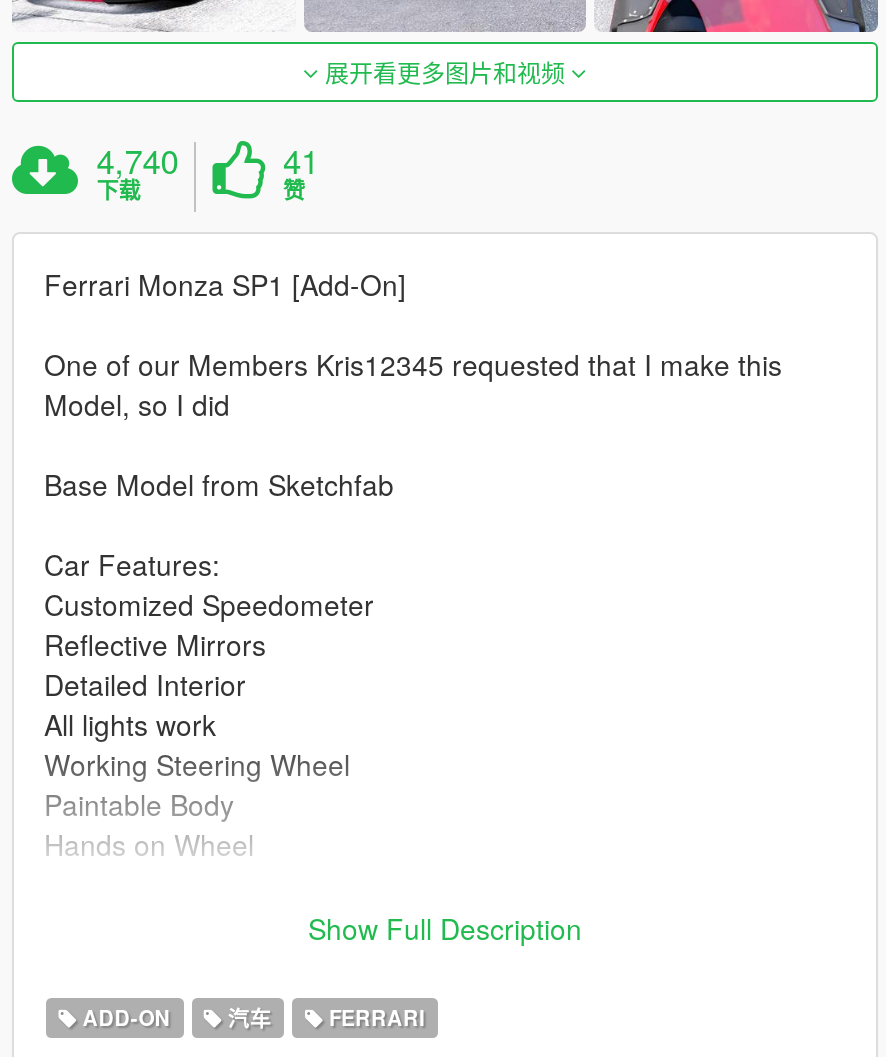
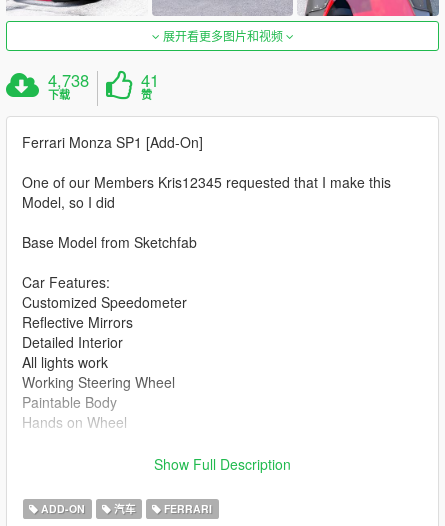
[96,136,178,184] 4,740 -> [48,68,89,92] 4,738

